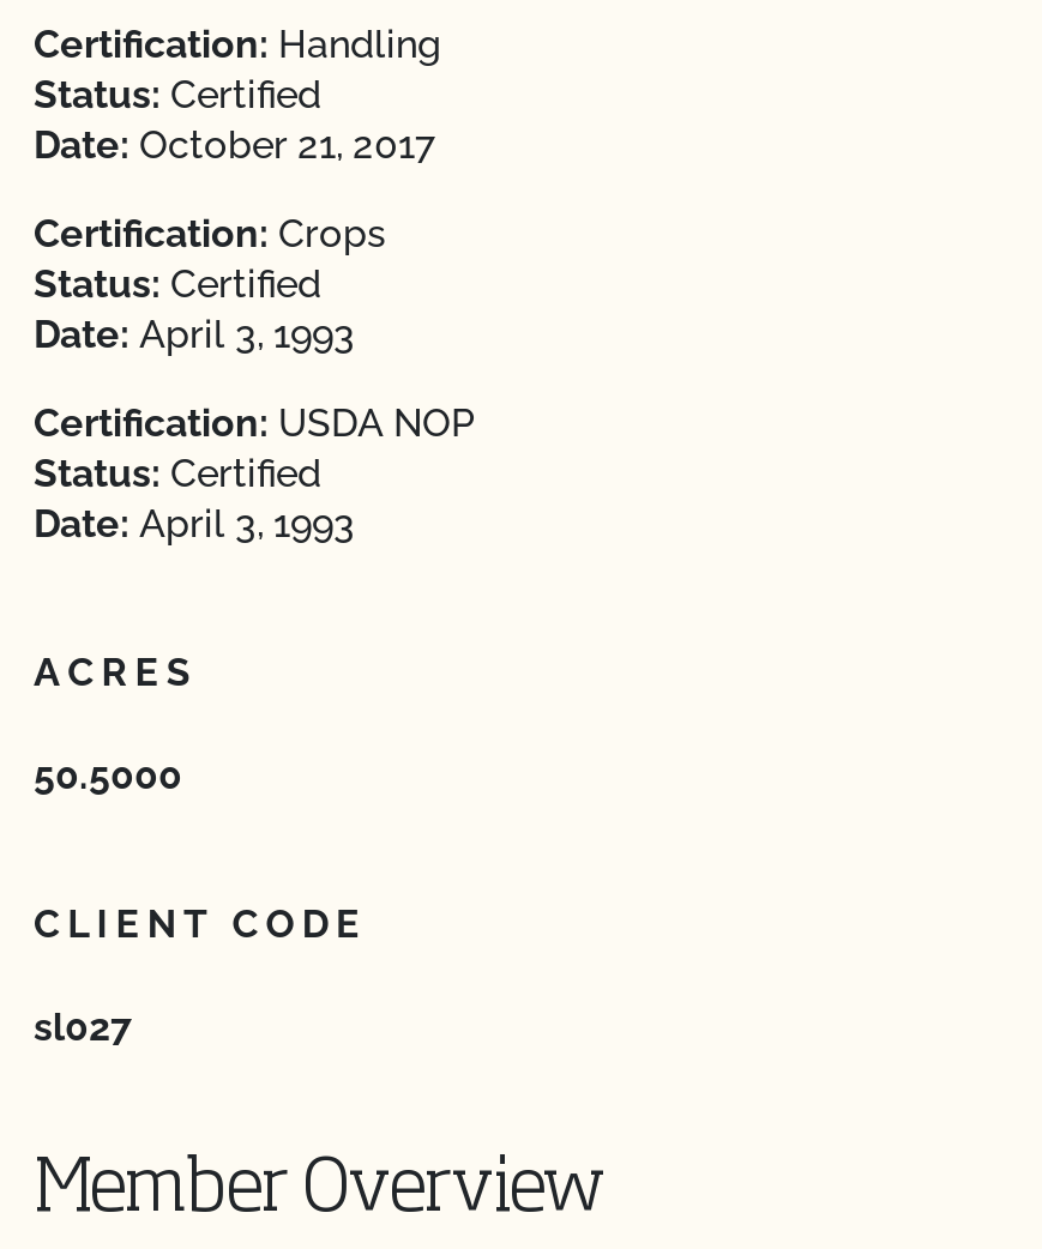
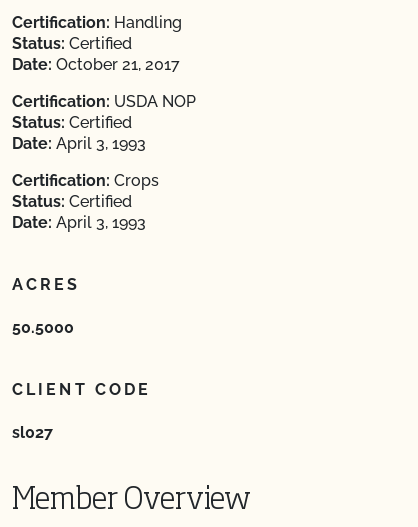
moved [34,211,386,257] -> [12,171,159,190]: Certification: Crops
moved [34,400,475,446] -> [12,92,196,111]: Certification: USDA NOP

